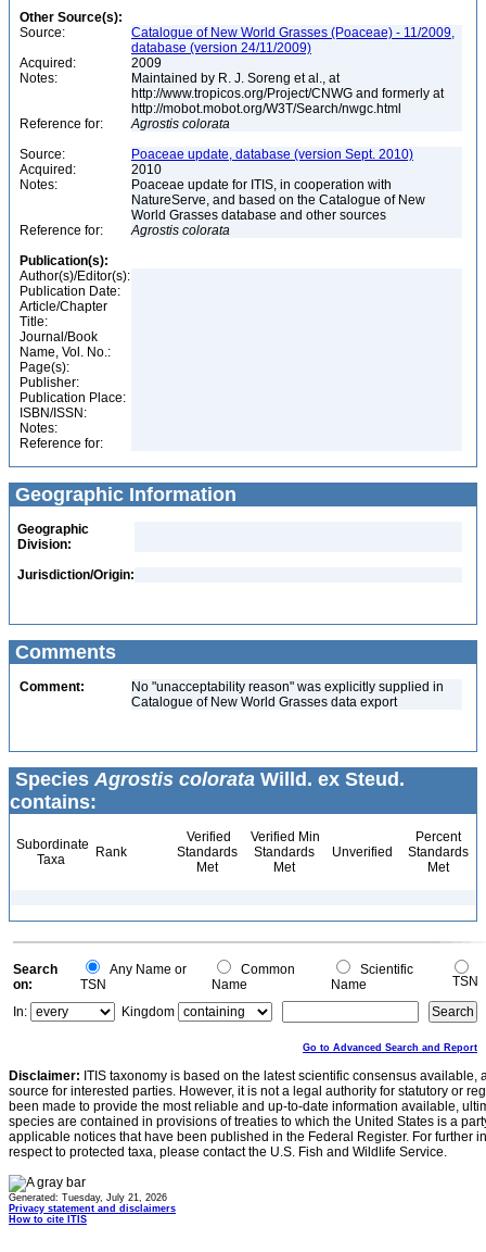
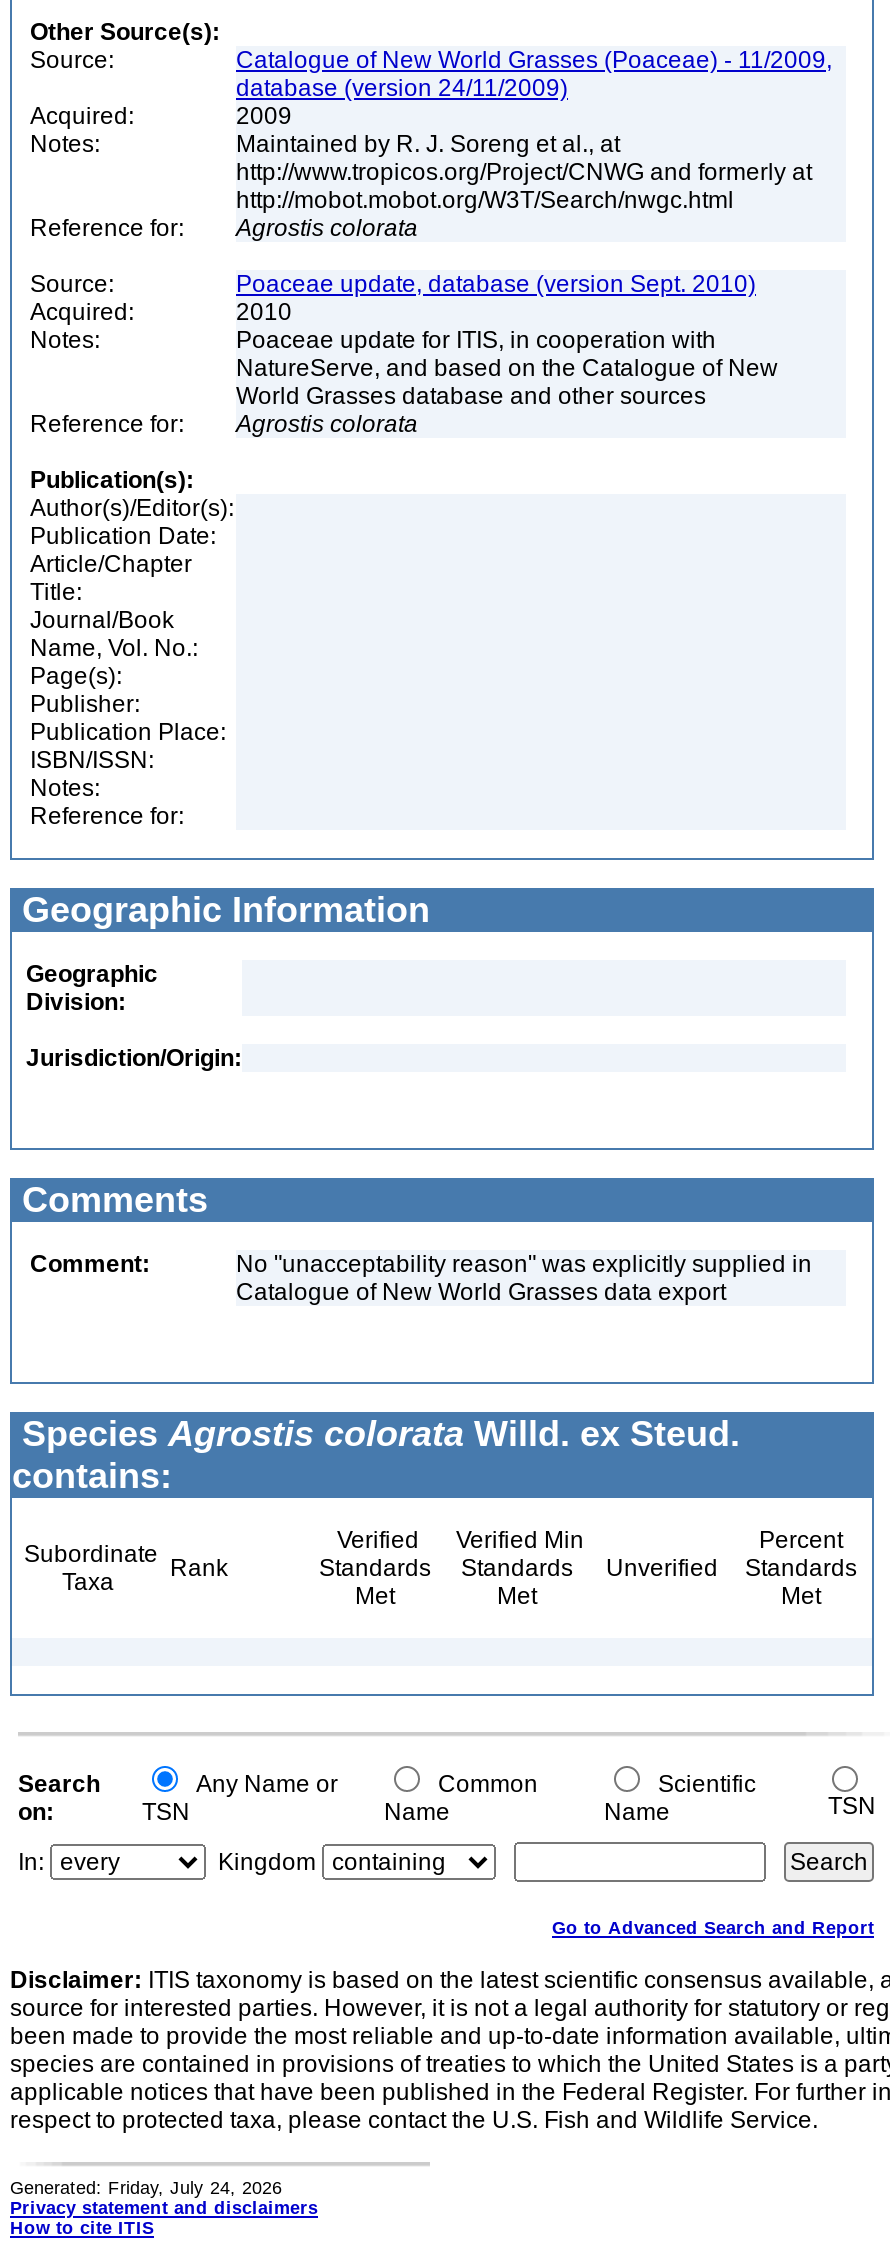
[9,1192,167,1203] Generated: Tuesday, July 21, 2026 -> [10,2178,282,2198] Generated: Friday, July 24, 2026

